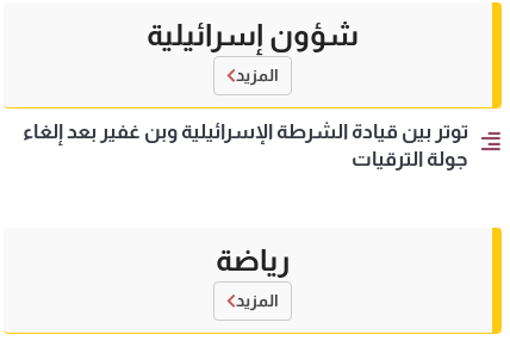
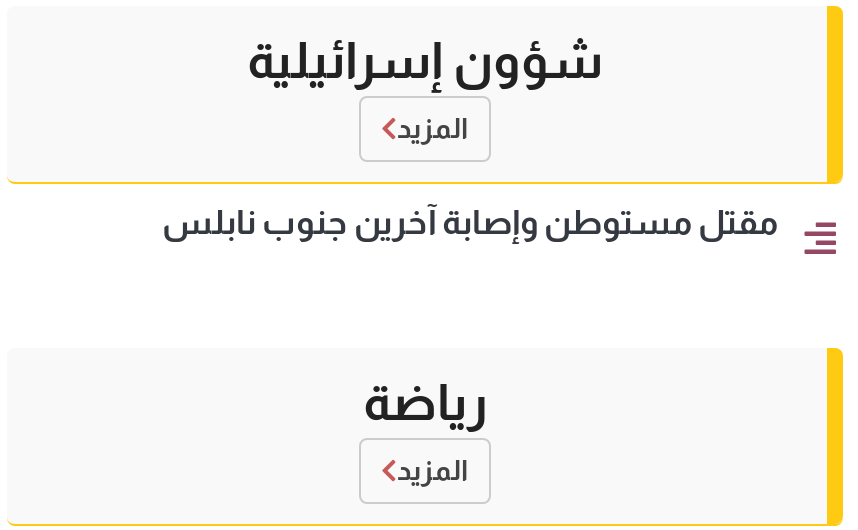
[22,121,468,171] توتر بين قيادة الشرطة الإسرائيلية وبن غفير بعد إلغاء | جولة الترقيات -> [162,204,778,242] مقتل مستوطن وإصابة آخرين جنوب نابلس

